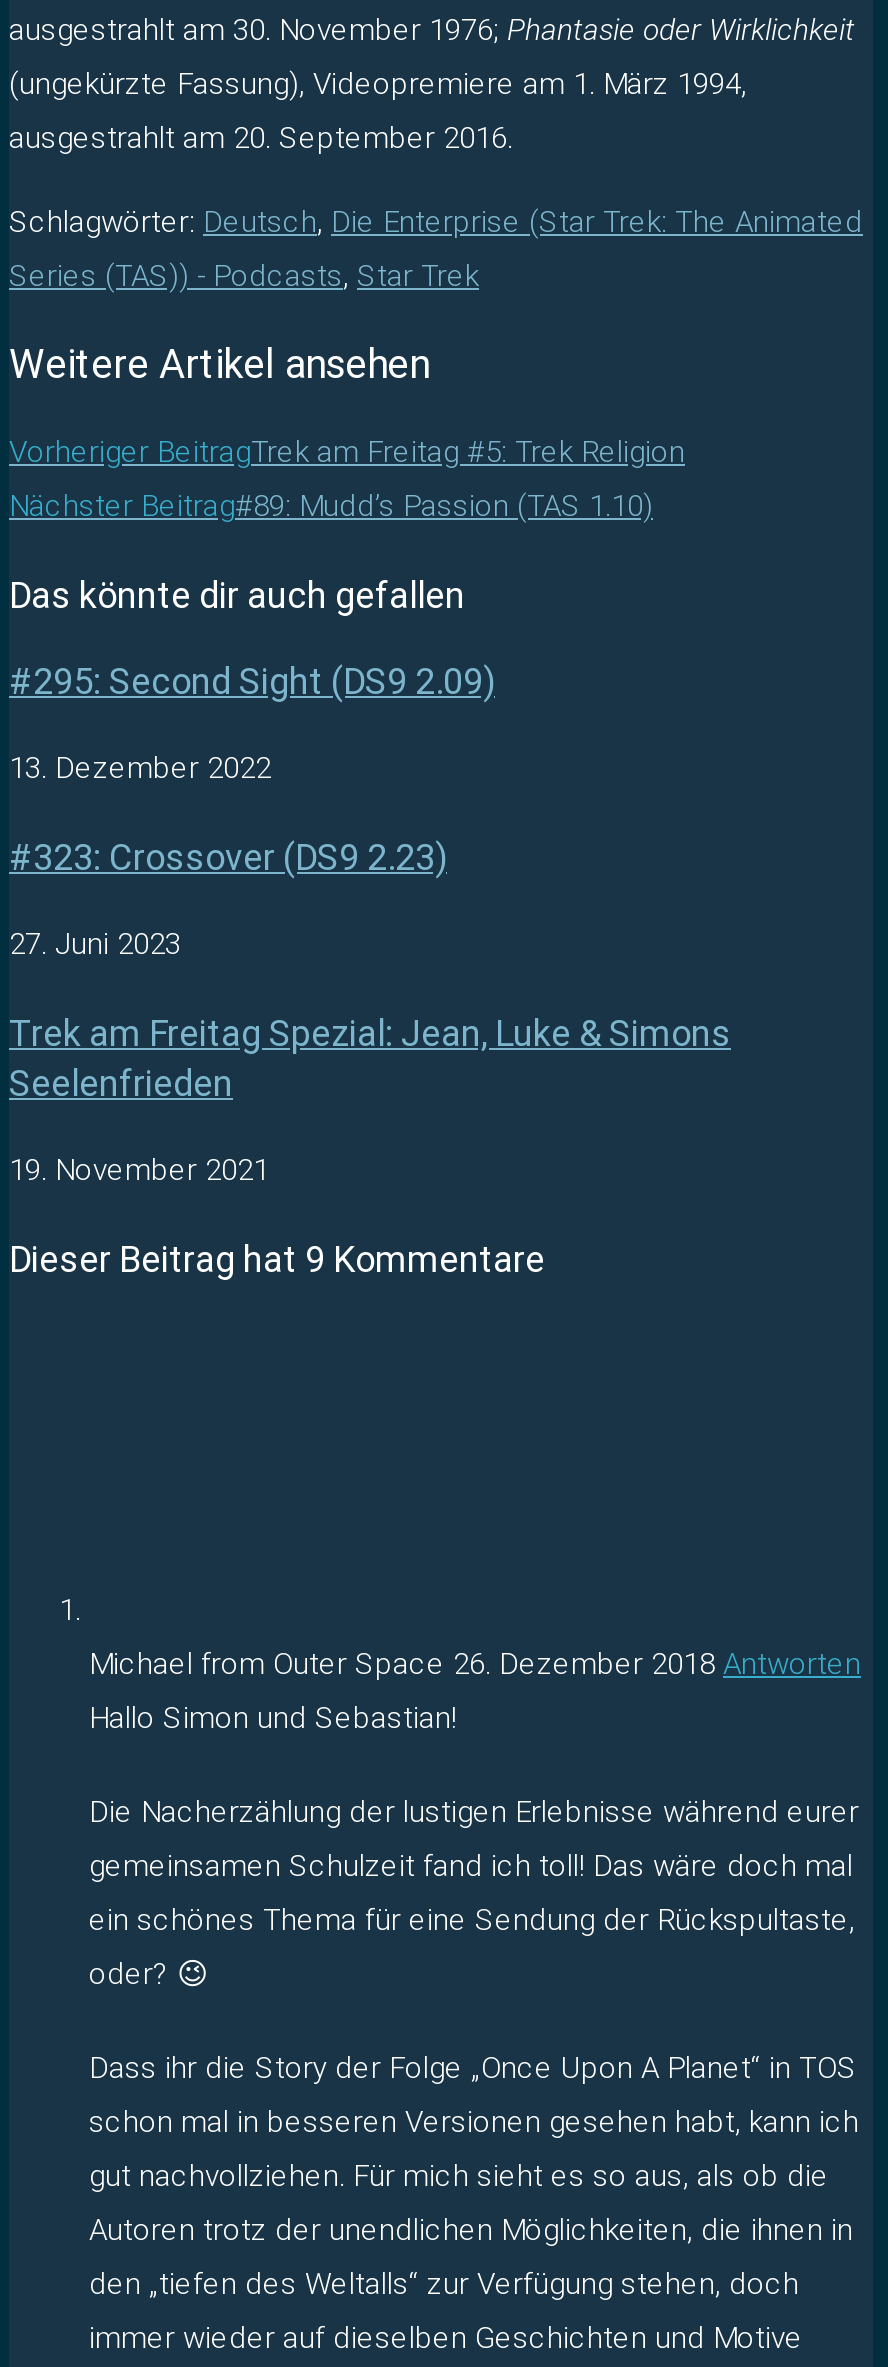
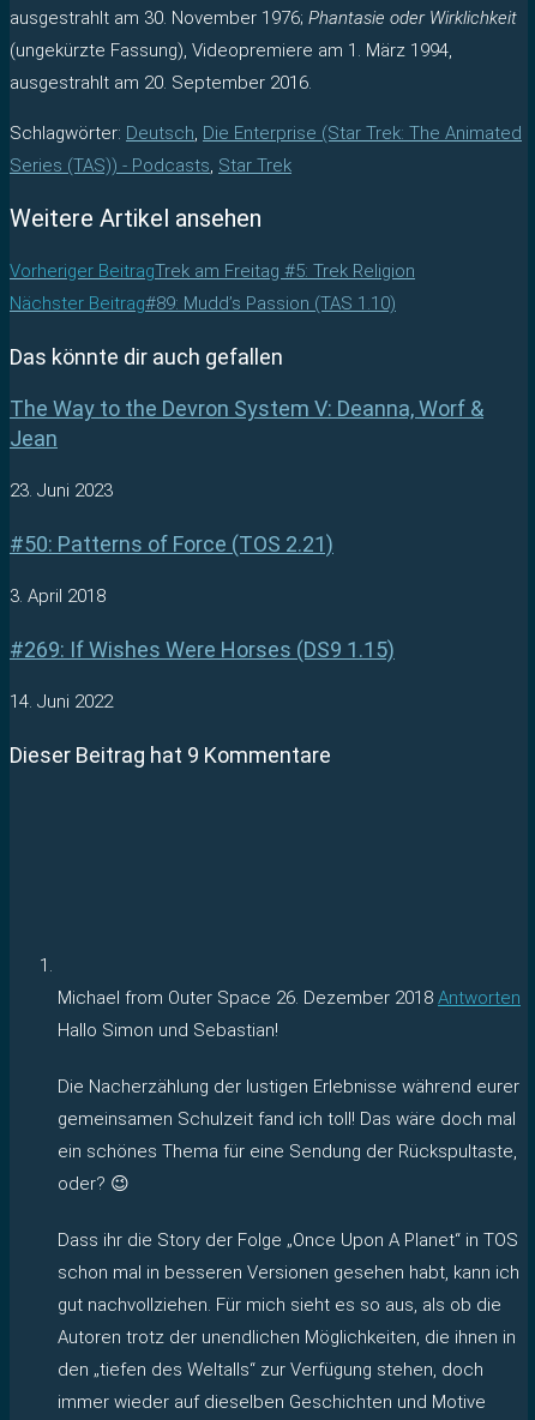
[9,660,495,702] #295: Second Sight (DS9 2.09) -> [10,396,483,451] The Way to the Devron System V: Deanna, Worf & | Jean
[9,750,271,786] 13. Dezember 2022 -> [10,480,113,501] 23. Juni 2023
[9,836,447,878] #323: Crossover (DS9 2.23) -> [10,531,333,556] #50: Patterns of Force (TOS 2.21)
[9,926,181,962] 27. Juni 2023 -> [10,585,106,607] 3. April 2018
[9,1012,731,1104] Trek am Freitag Spezial: Jean, Luke & Simons | Seelenfrieden -> [10,637,395,662] #269: If Wishes Were Horses (DS9 1.15)
[9,1152,269,1188] 19. November 2021 -> [10,691,113,712] 14. Juni 2022

